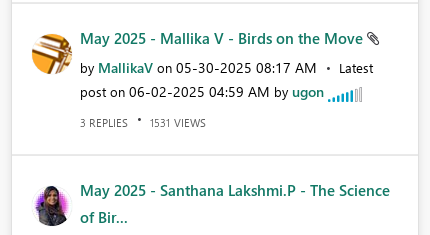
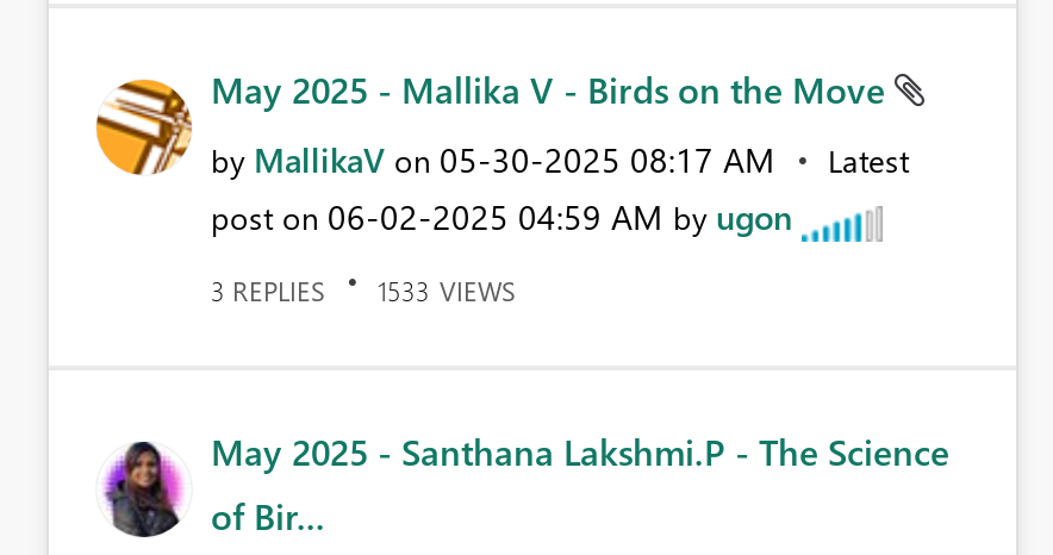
[80,115,206,130] 3 REPLIES 1531 VIEWS -> [211,272,516,308] 3 REPLIES 1533 VIEWS

